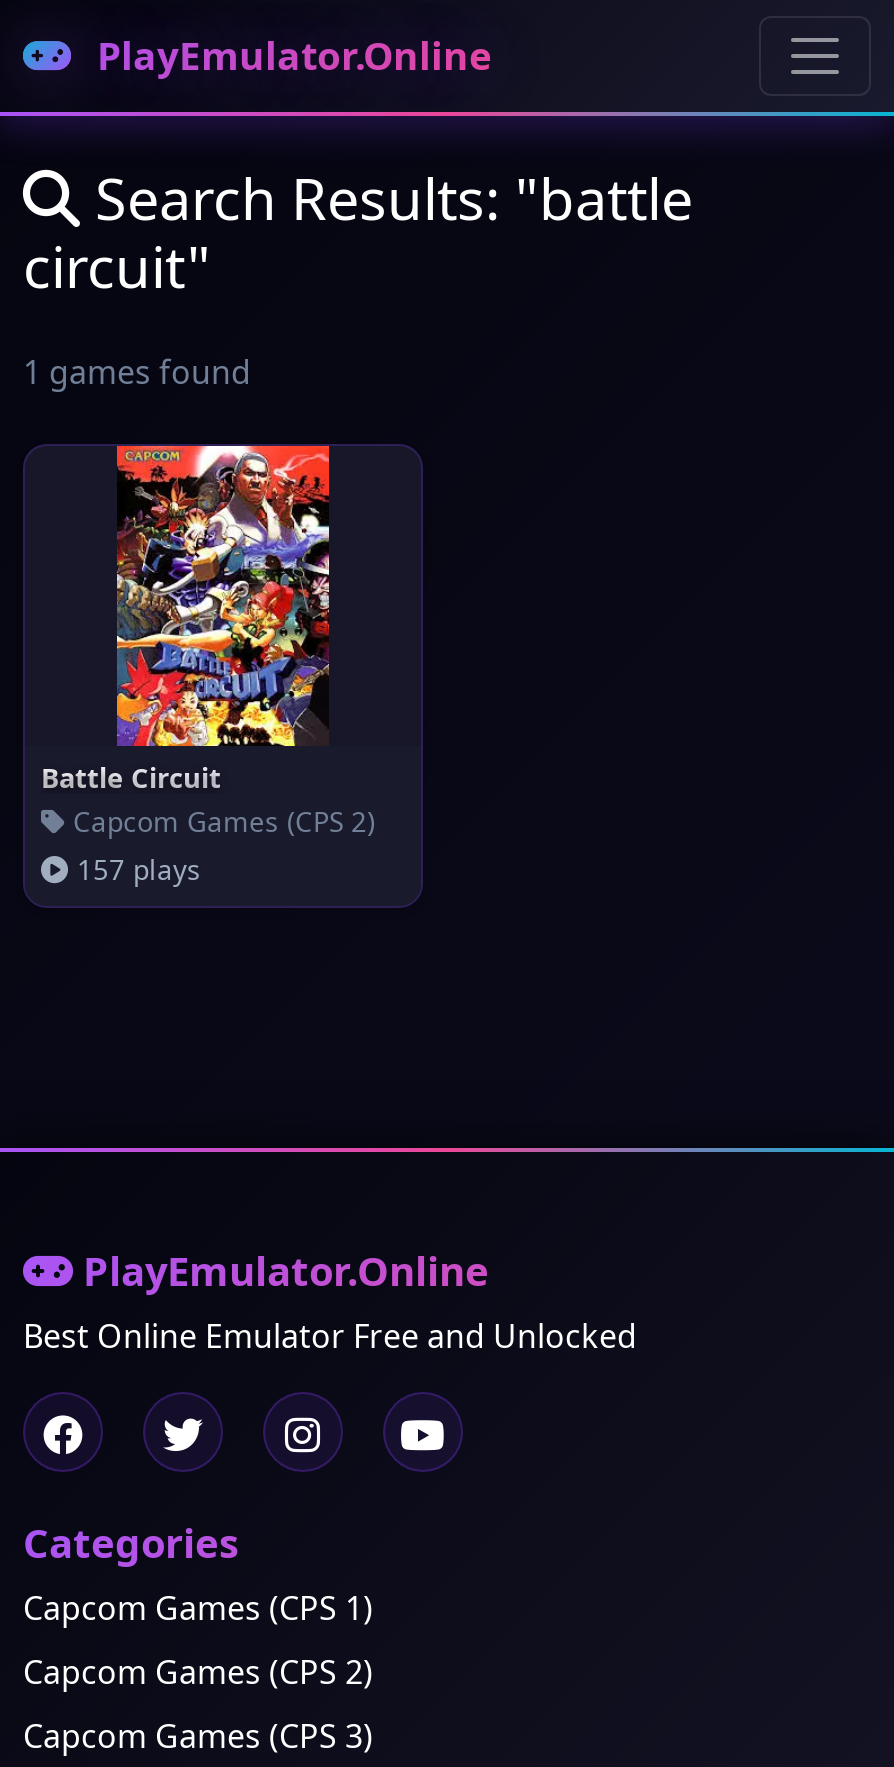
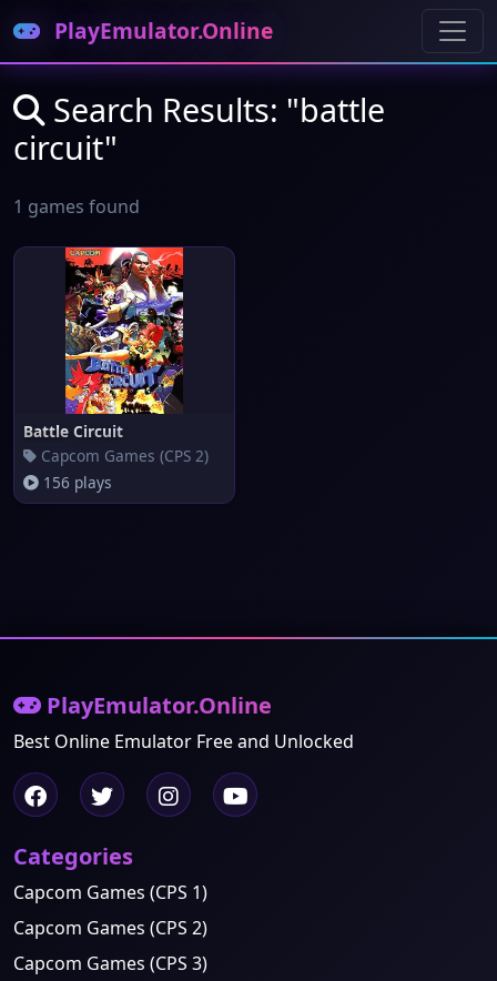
[69,850,201,888] 157 plays -> [39,472,112,493] 156 plays

